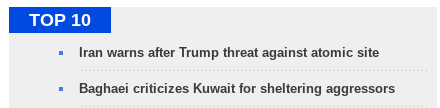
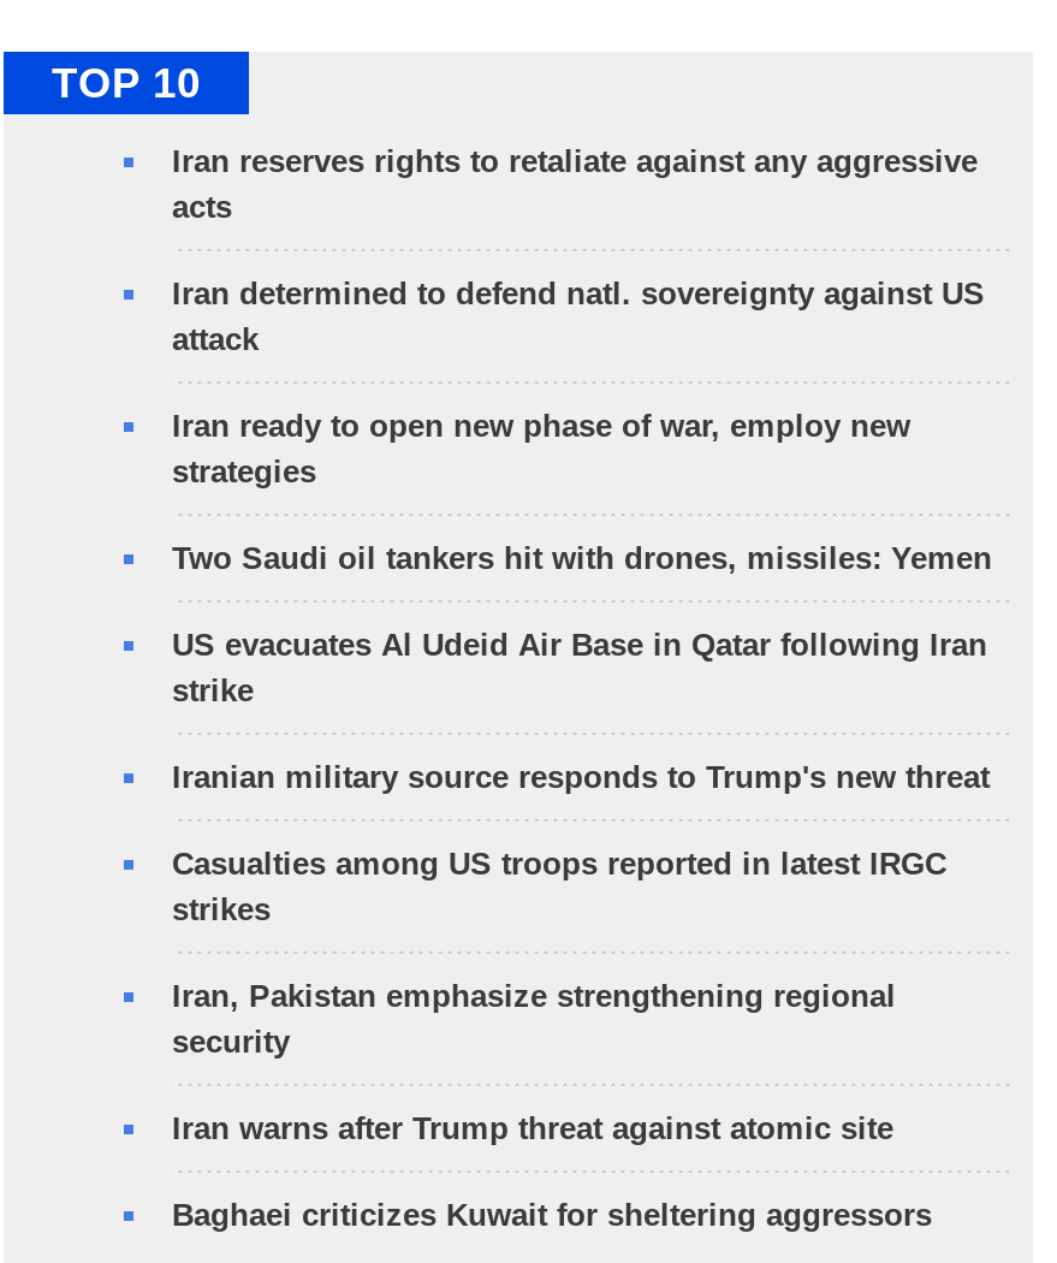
none -> [172,144,992,1060] Iran reserves rights to retaliate against any aggressive | acts | Iran determined to defend natl. sovereignty against US | attack | Iran ready to open new phase of war, employ new | strategies | Two Saudi oil tankers hit with drones, missiles: Yemen | US evacuates Al Udeid Air Base in Qatar following Iran | strike | Iranian military source responds to Trump's new threat | Casualties among US troops reported in latest IRGC | strikes | Iran, Pakistan emphasize strengthening regional | security

